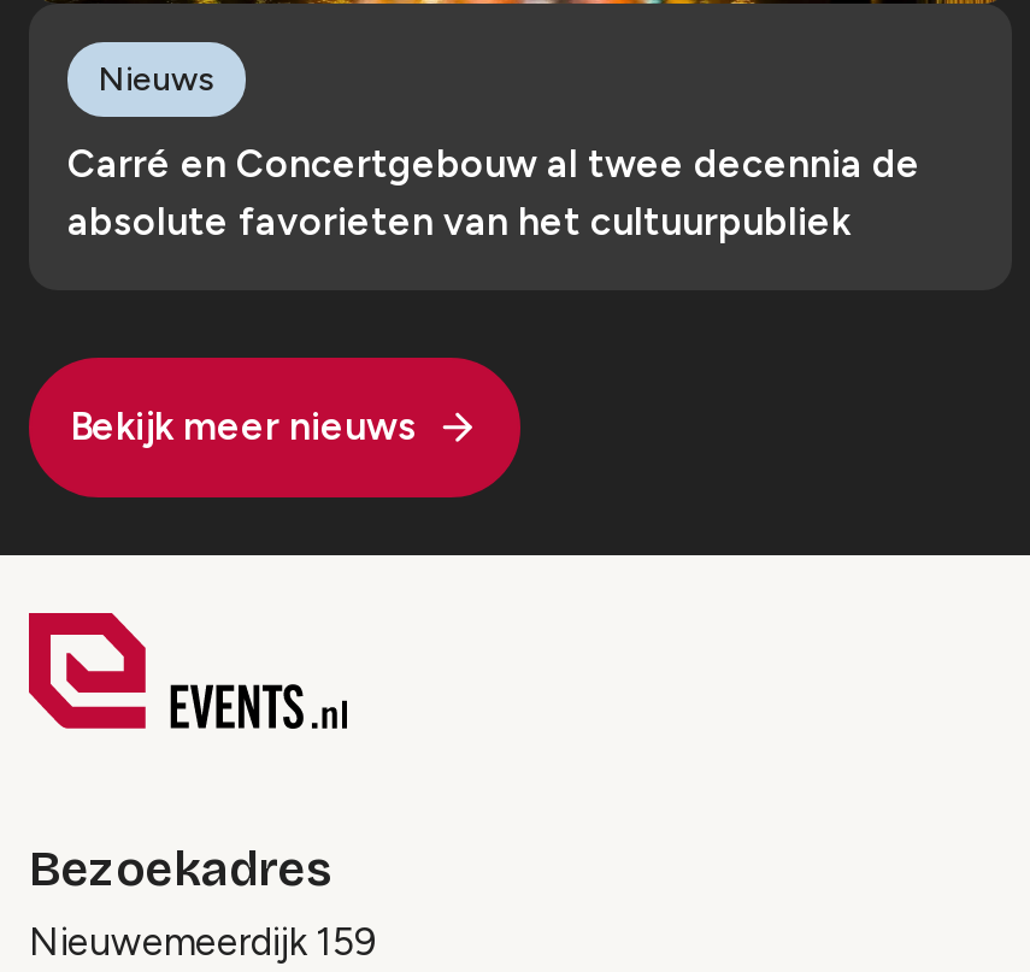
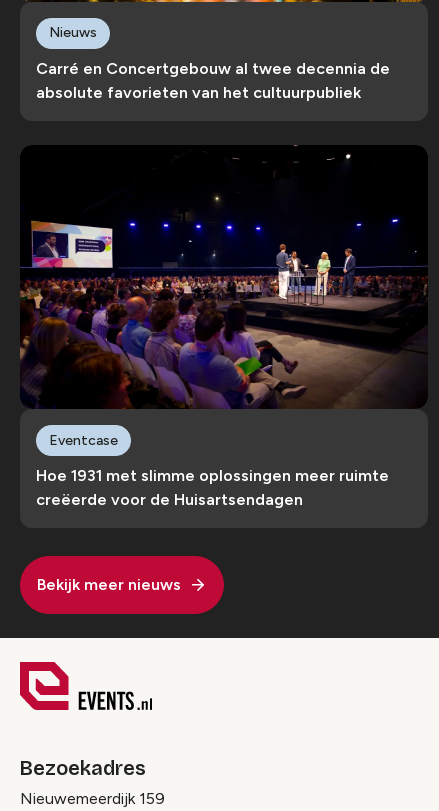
none -> [19,145,427,449] [image] | Eventcase
none -> [36,466,389,509] Hoe 1931 met slimme oplossingen meer ruimte | creëerde voor de Huisartsendagen

